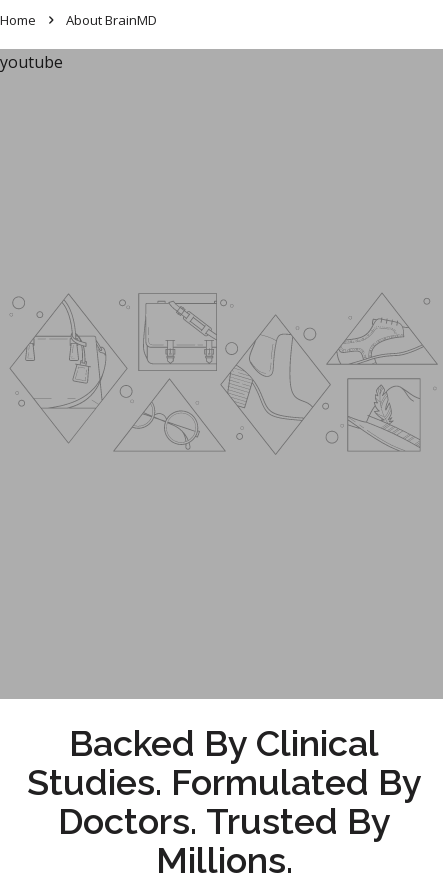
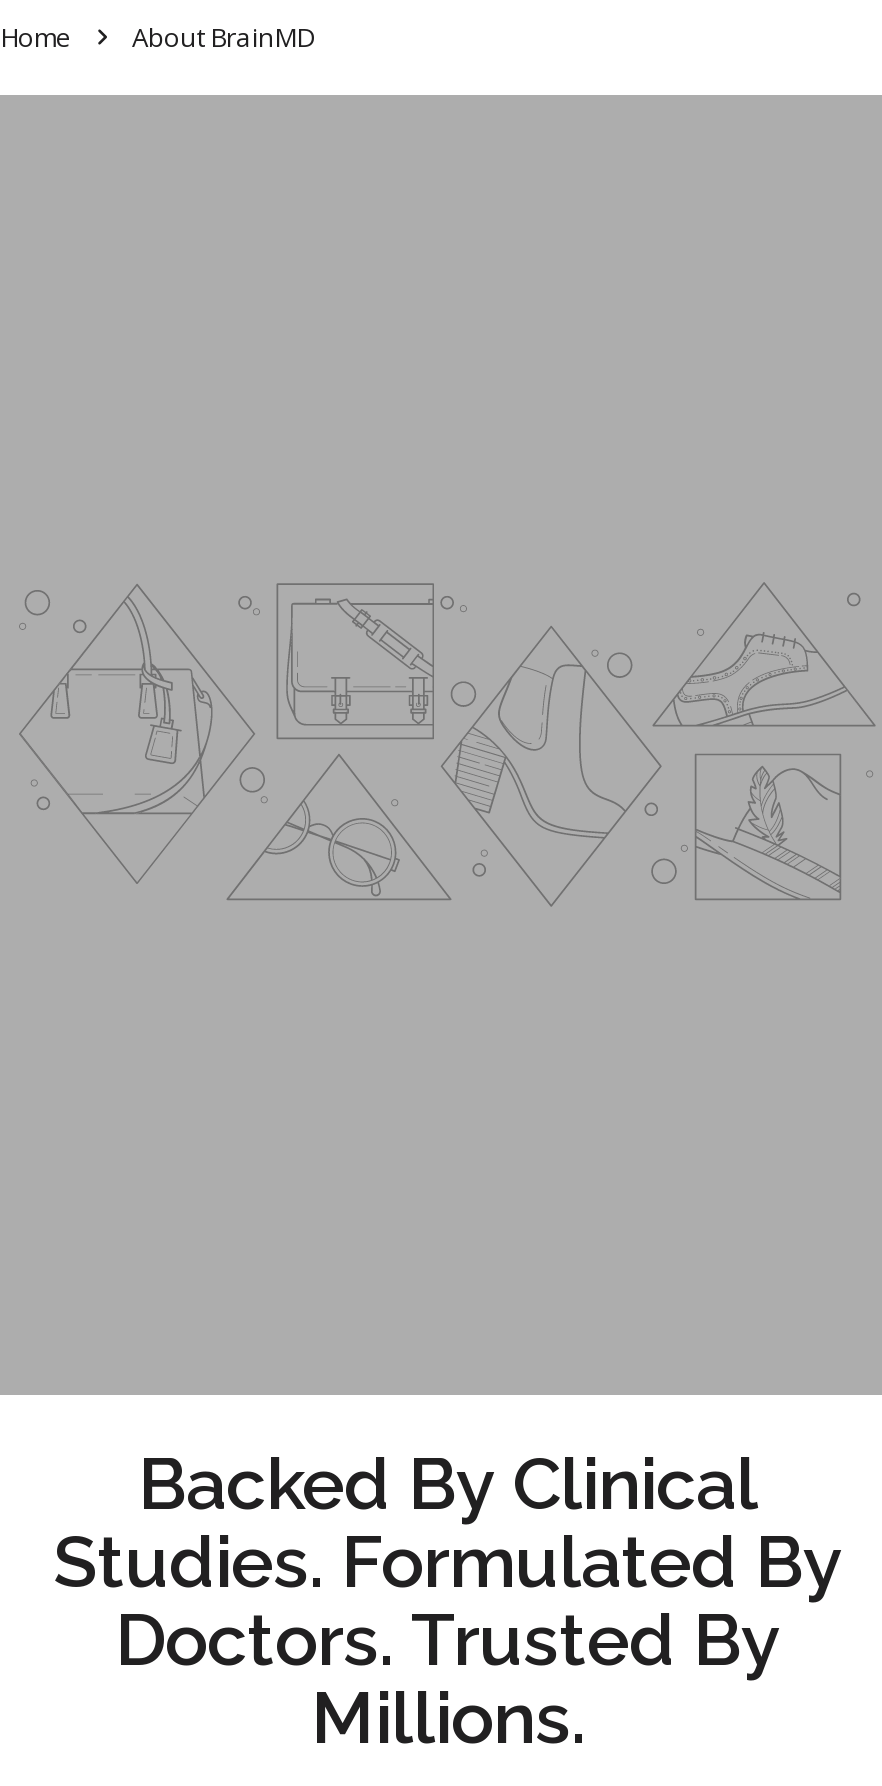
[0,51,63,73] youtube -> none

